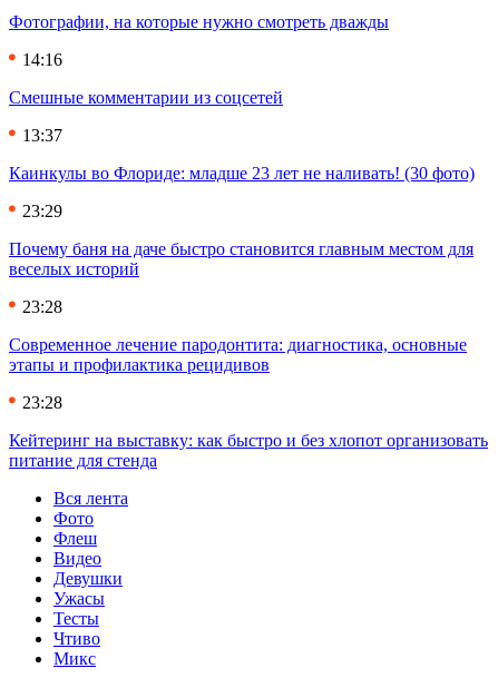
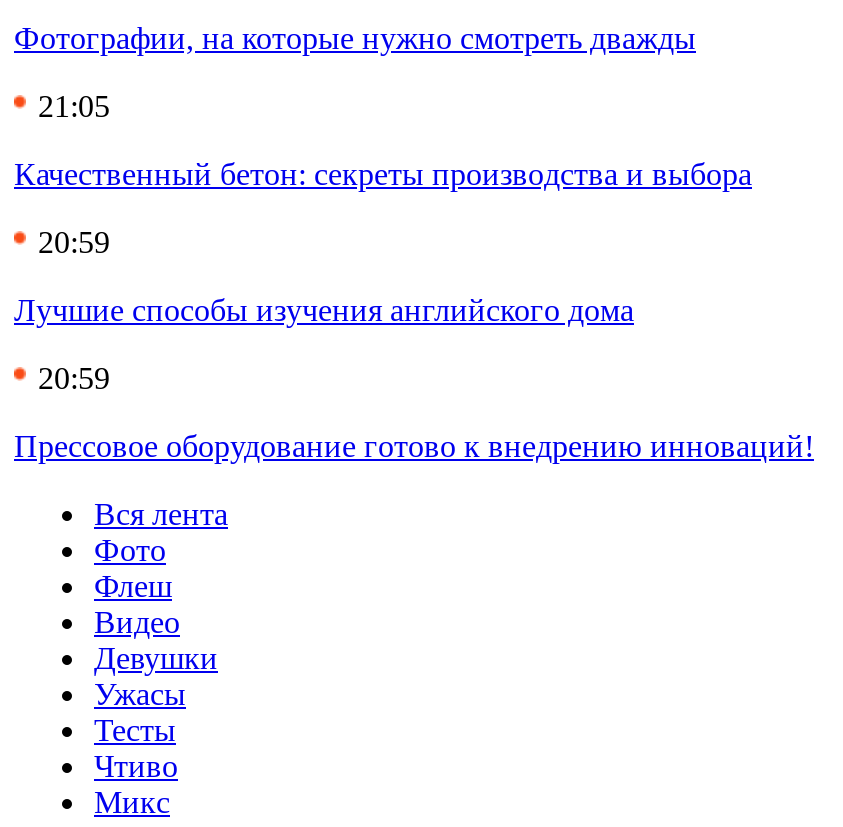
[9,50,488,469] 14:16 | Смешные комментарии из соцсетей | 13:37 | Каинкулы во Флориде: младше 23 лет не наливать! (30 фото) | 23:29 | Почему баня на даче быстро становится главным местом для | веселых историй | 23:28 | Современное лечение пародонтита: диагностика, основные | этапы и профилактика рецидивов | 23:28 | Кейтеринг на выставку: как быстро и без хлопот организовать | питание для стенда -> [14,88,814,462] 21:05 | Качественный бетон: секреты производства и выбора | 20:59 | Лучшие способы изучения английского дома | 20:59 | Прессовое оборудование готово к внедрению инноваций!

